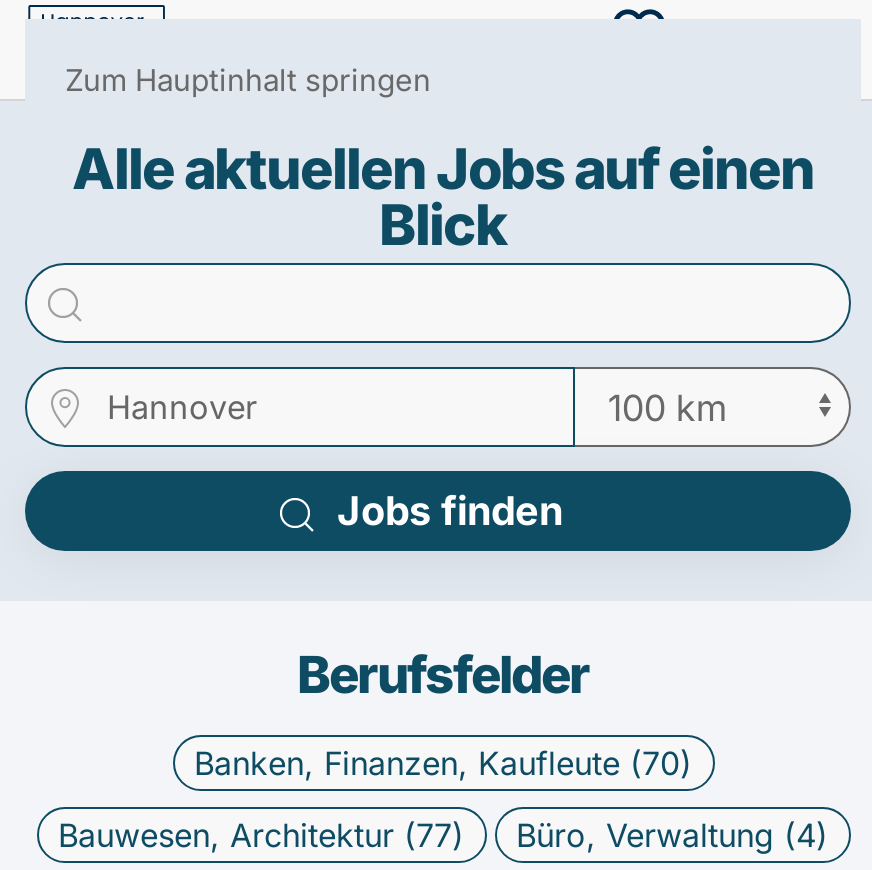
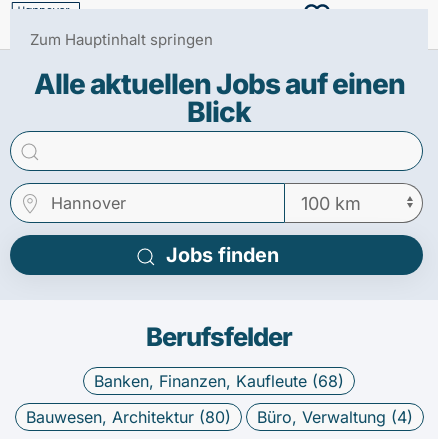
[194,743,692,783] Banken, Finanzen, Kaufleute (70) -> [94,371,344,391] Banken, Finanzen, Kaufleute (68)
[58,815,464,855] Bauwesen, Architektur (77) -> [25,407,230,427] Bauwesen, Architektur (80)

